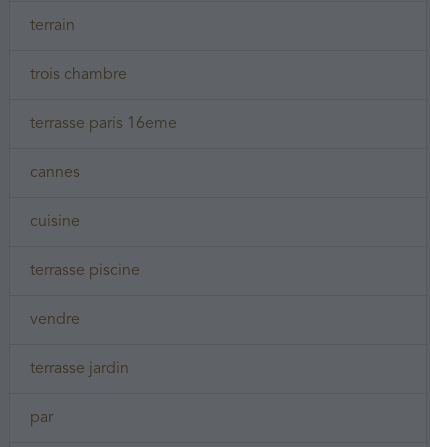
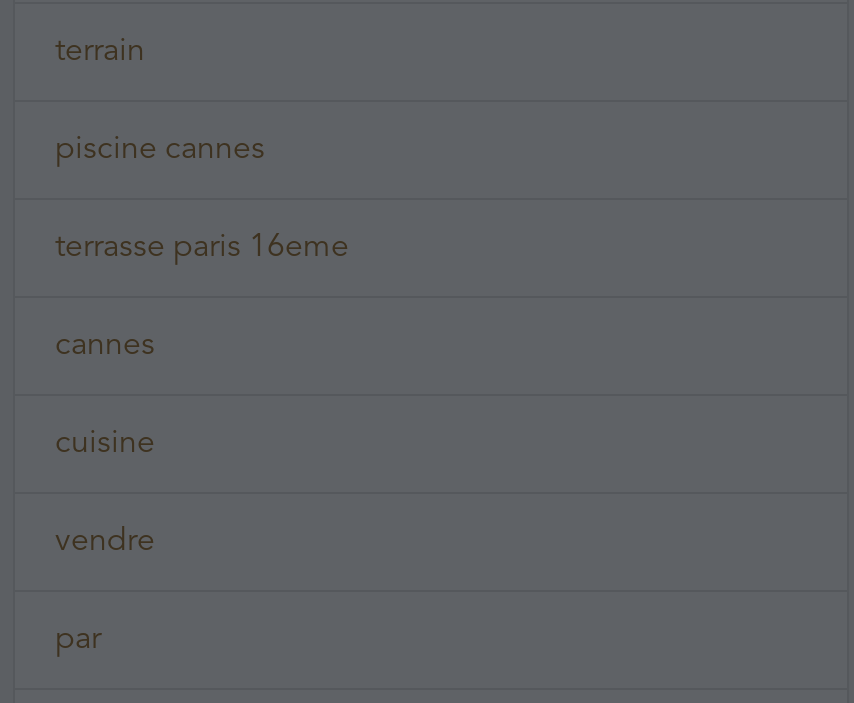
[30,67,127,83] trois chambre -> [55,134,265,166] piscine cannes
[30,263,140,279] terrasse piscine -> none
[30,361,129,377] terrasse jardin -> none

